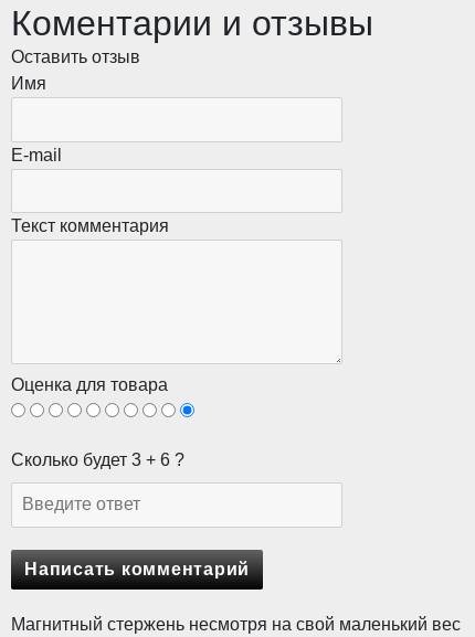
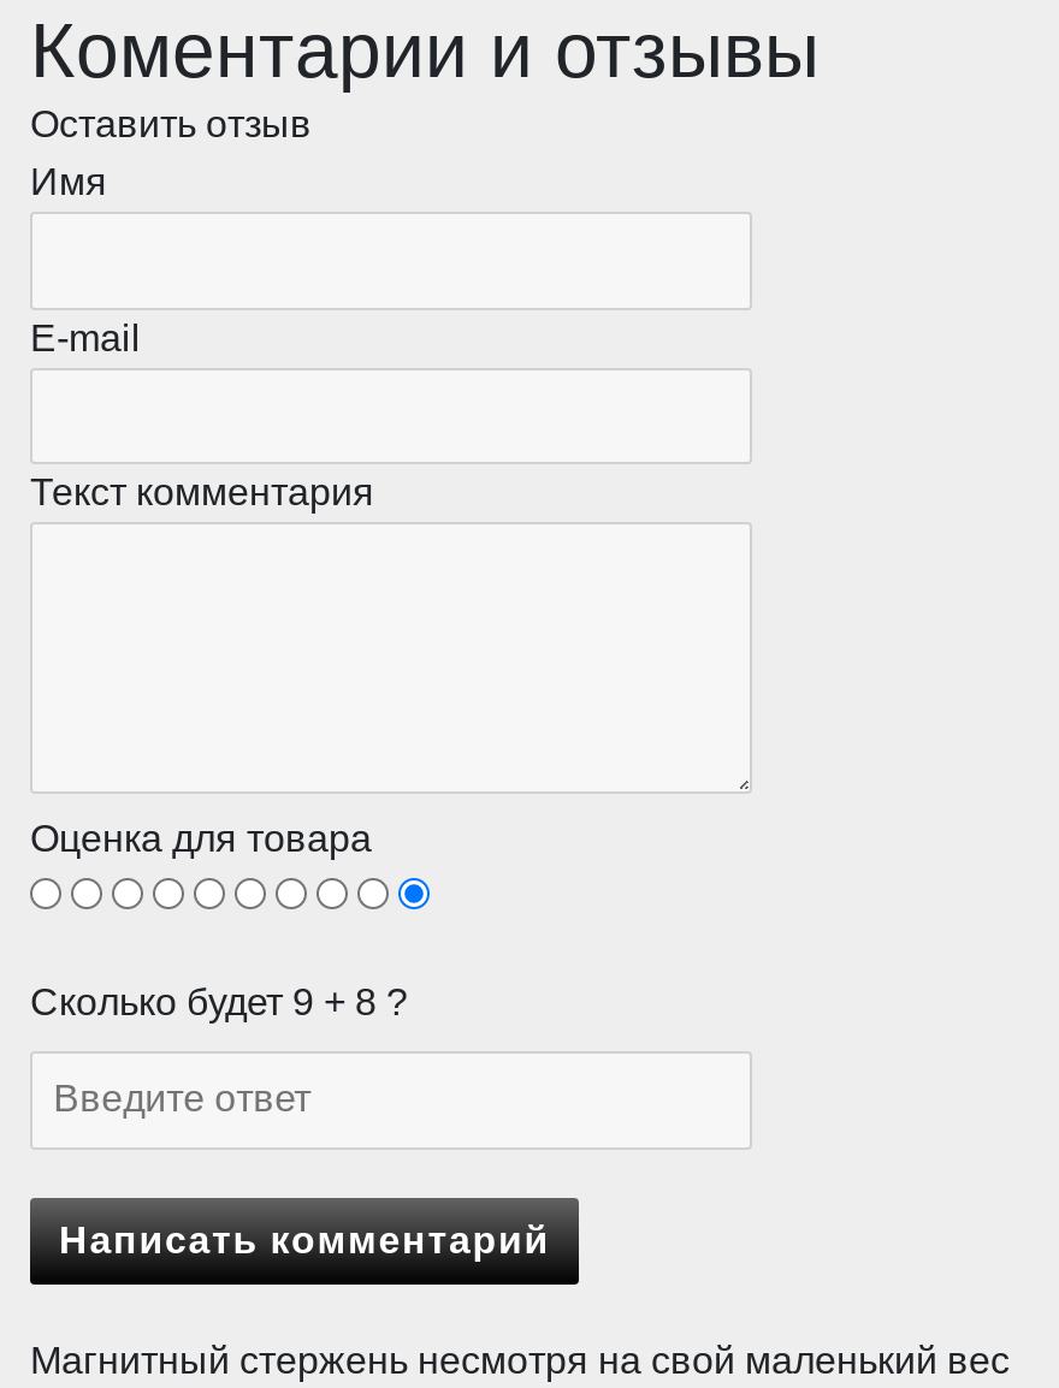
[11,450,184,469] Сколько будет 3 + 6 ? -> [30,981,408,1022] Сколько будет 9 + 8 ?

